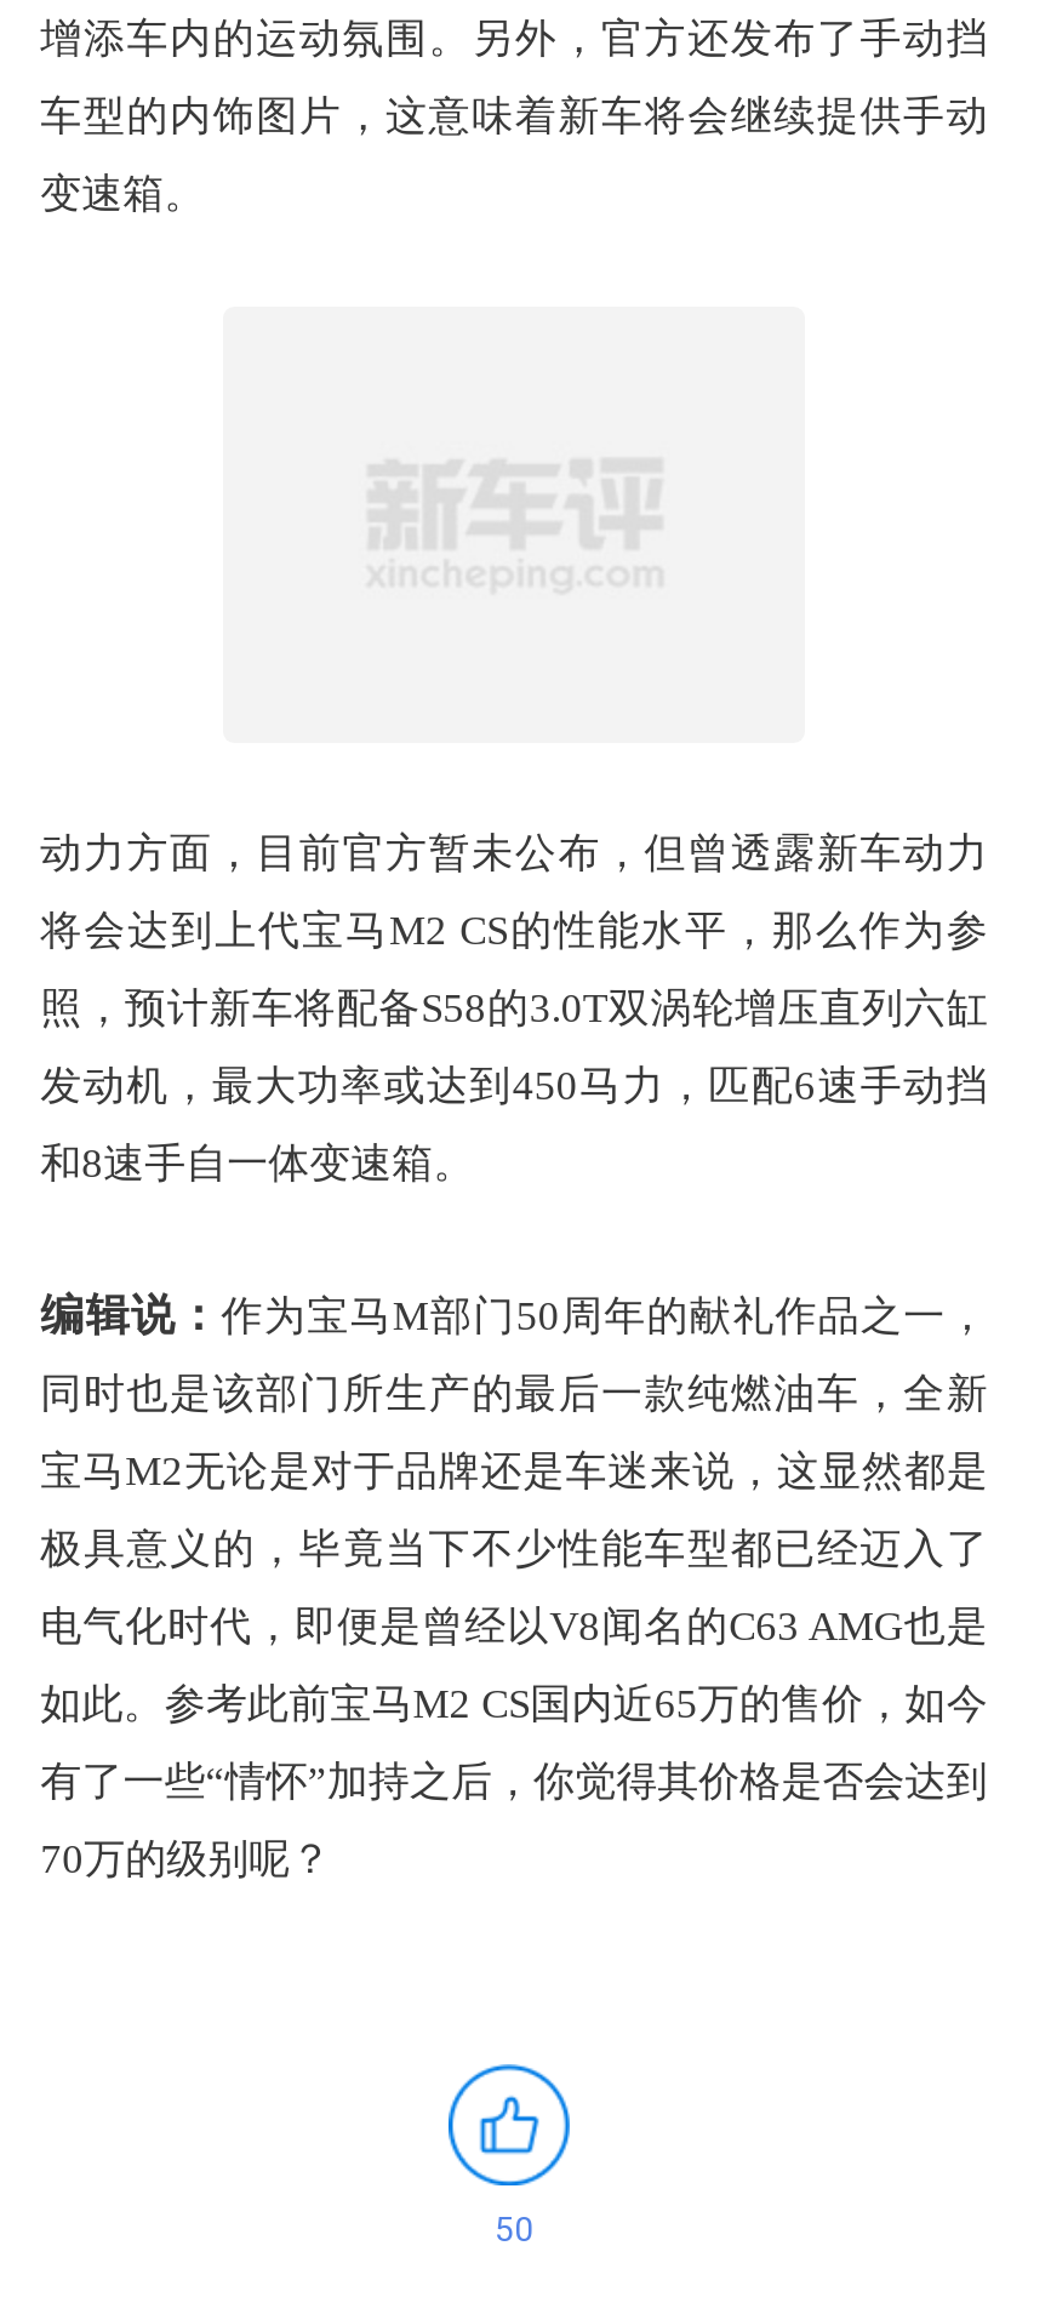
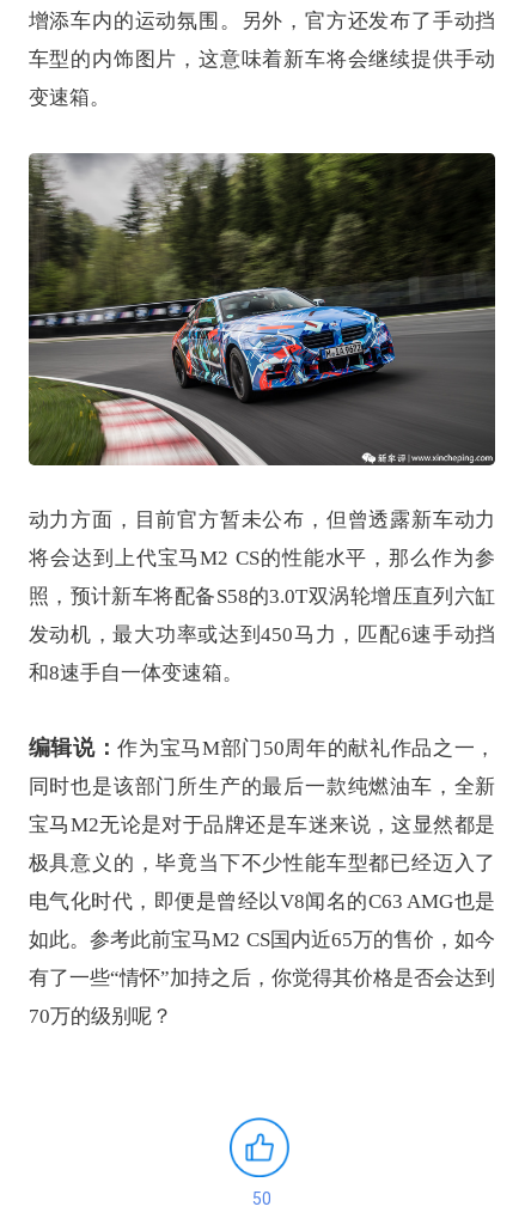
none -> [28,152,496,467] [image]

